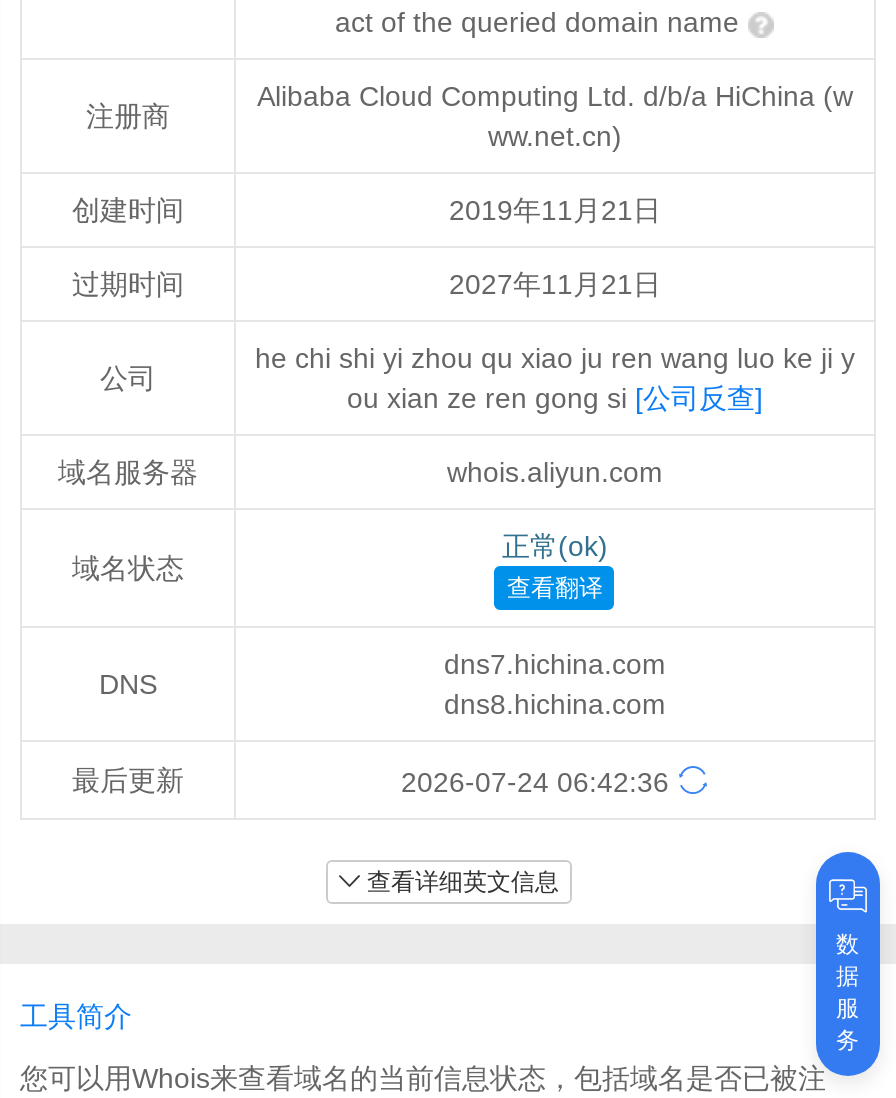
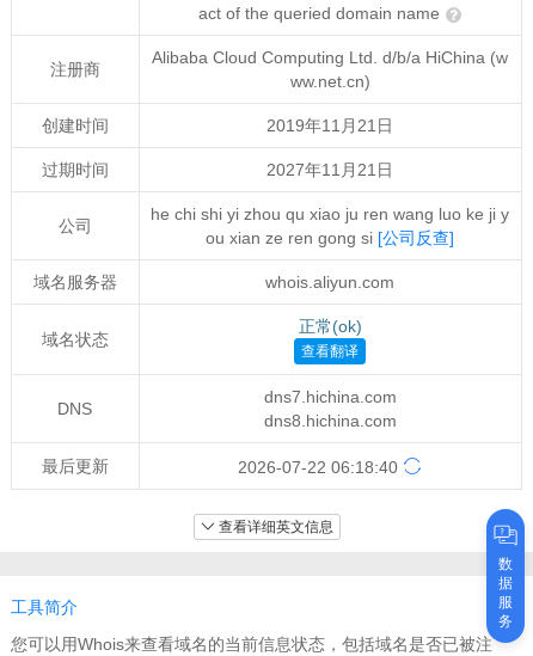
[401,766,669,798] 2026-07-24 06:42:36 -> [238,457,399,477] 2026-07-22 06:18:40

